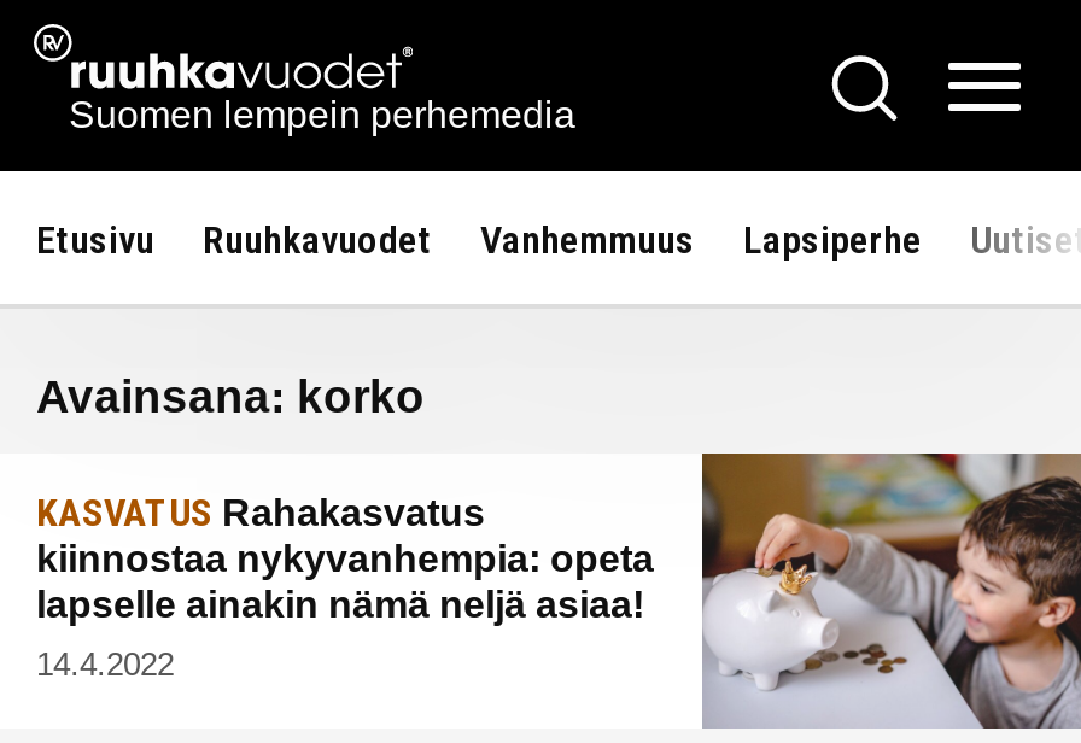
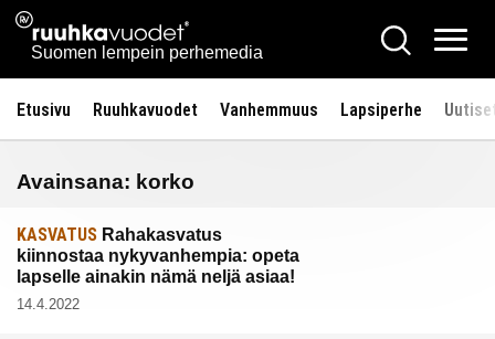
[700,451,1074,731] [image] -> none

